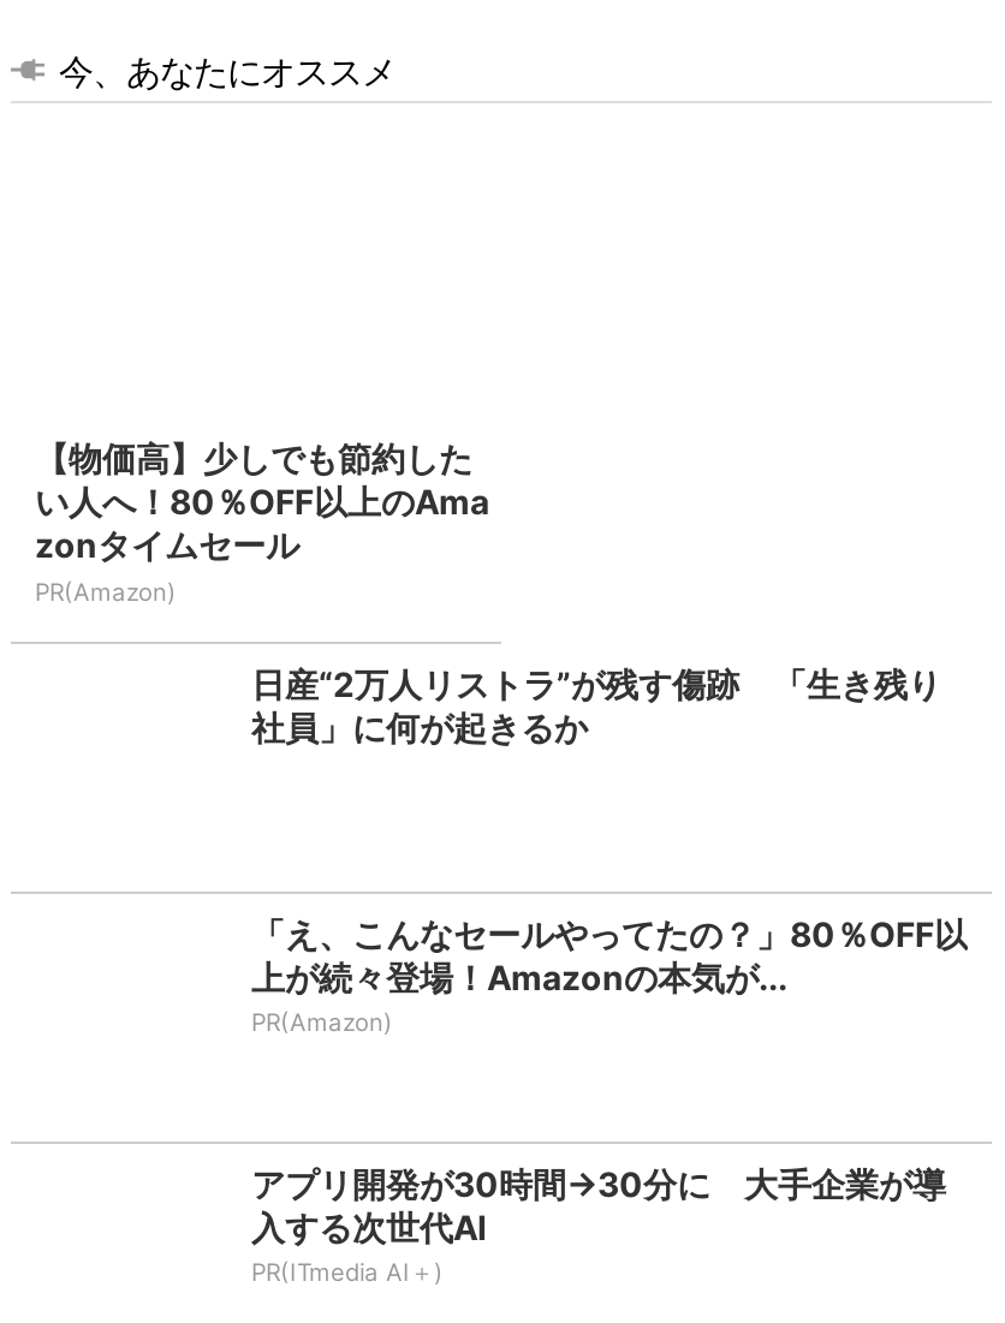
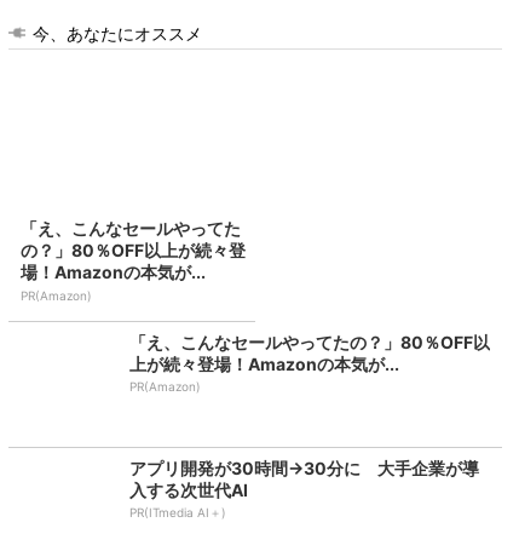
[35,437,489,565] 【物価高】少しでも節約した | い人へ！80％OFF以上のAma | zonタイムセール -> [21,218,246,282] 「え、こんなセールやってた | の？」80％OFF以上が続々登 | 場！Amazonの本気が...
[251,663,941,747] 日産“2万人リストラ”が残す傷跡 「生き残り | 社員」に何が起きるか -> none

